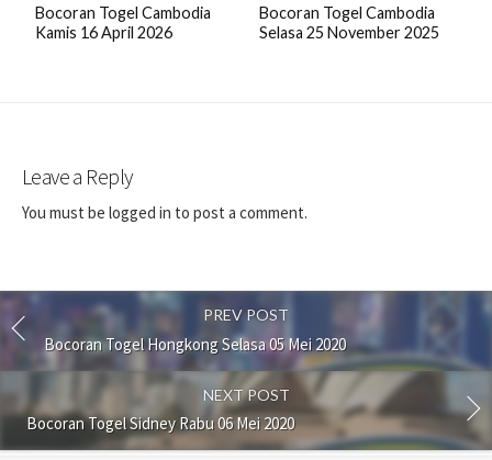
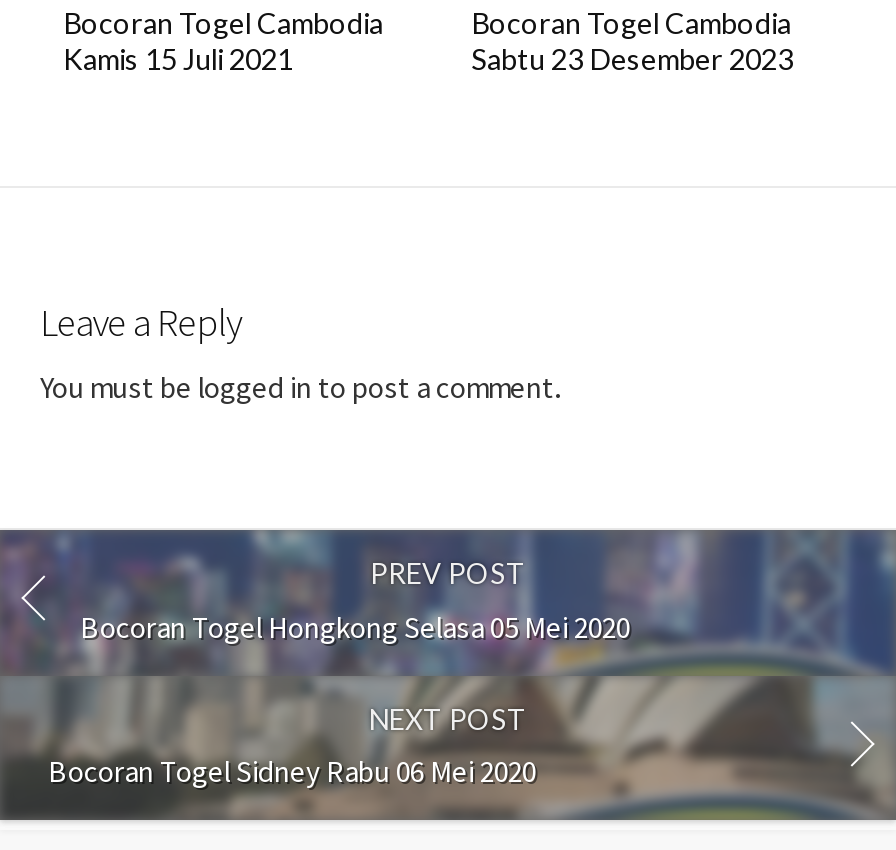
[35,23,172,41] Kamis 16 April 2026 -> [63,41,293,75] Kamis 15 Juli 2021
[259,23,439,41] Selasa 25 November 2025 -> [471,41,793,75] Sabtu 23 Desember 2023

